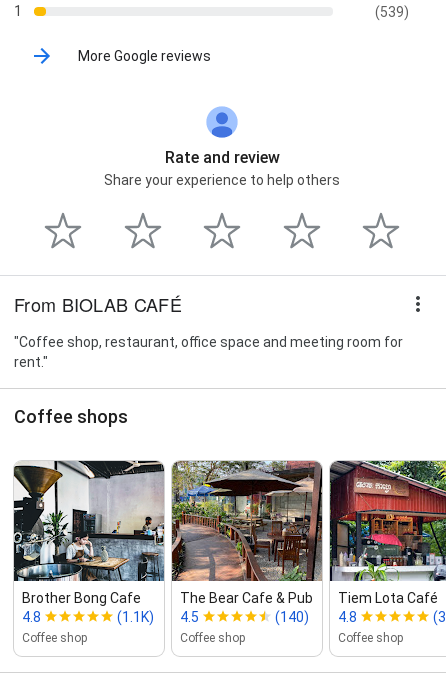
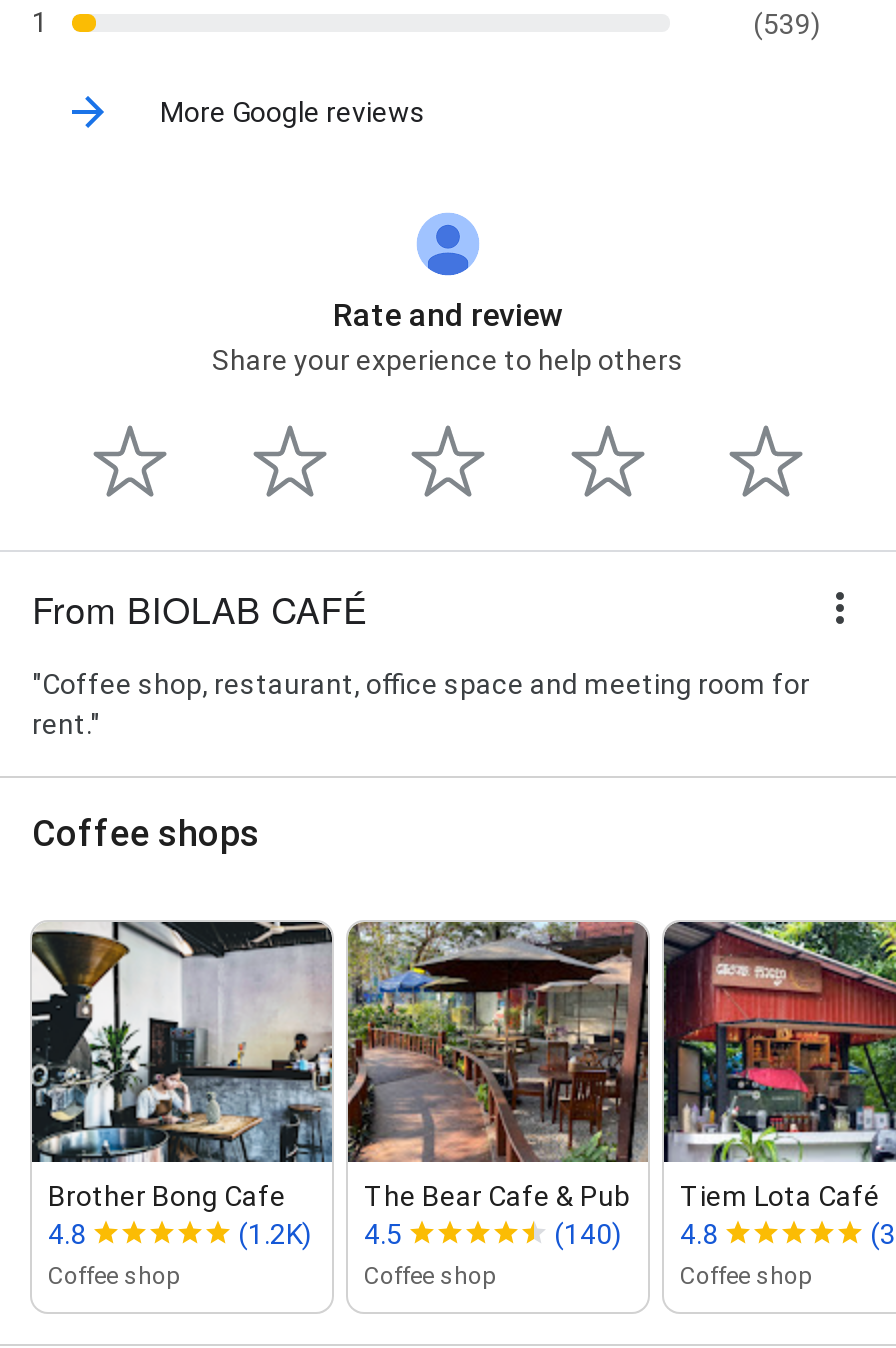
[117,609,199,625] (1.1K) 4.5 -> [238,1217,402,1249] (1.2K) 4.5

